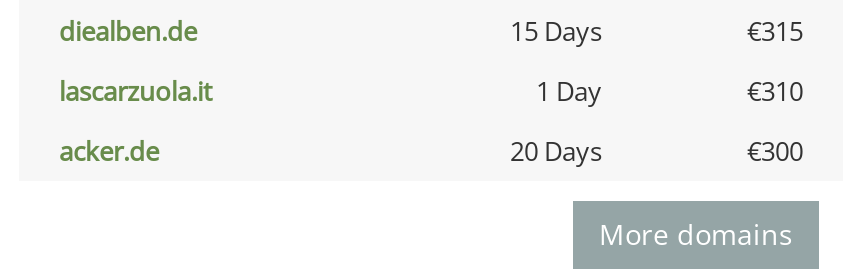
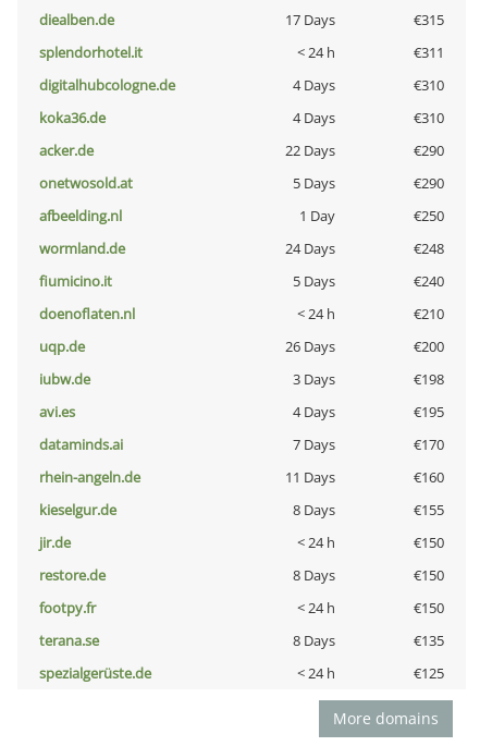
[510,13,602,49] 15 Days -> [285,10,335,30] 17 Days
[59,73,602,109] lascarzuola.it | 1 Day -> [39,43,444,128] splendorhotel.it | < 24 h | €311 | digitalhubcologne.de | 4 Days | €310 | koka36.de | 4 Days
[510,133,803,169] 20 Days | €300 -> [39,141,444,683] 22 Days | €290 | onetwosold.at | 5 Days | €290 | afbeelding.nl | 1 Day | €250 | wormland.de | 24 Days | €248 | fiumicino.it | 5 Days | €240 | doenoflaten.nl | < 24 h | €210 | uqp.de | 26 Days | €200 | iubw.de | 3 Days | €198 | avi.es | 4 Days | €195 | dataminds.ai | 7 Days | €170 | rhein-angeln.de | 11 Days | €160 | kieselgur.de | 8 Days | €155 | jir.de | < 24 h | €150 | restore.de | 8 Days | €150 | footpy.fr | < 24 h | €150 | terana.se | 8 Days | €135 | spezialgerüste.de | < 24 h | €125

